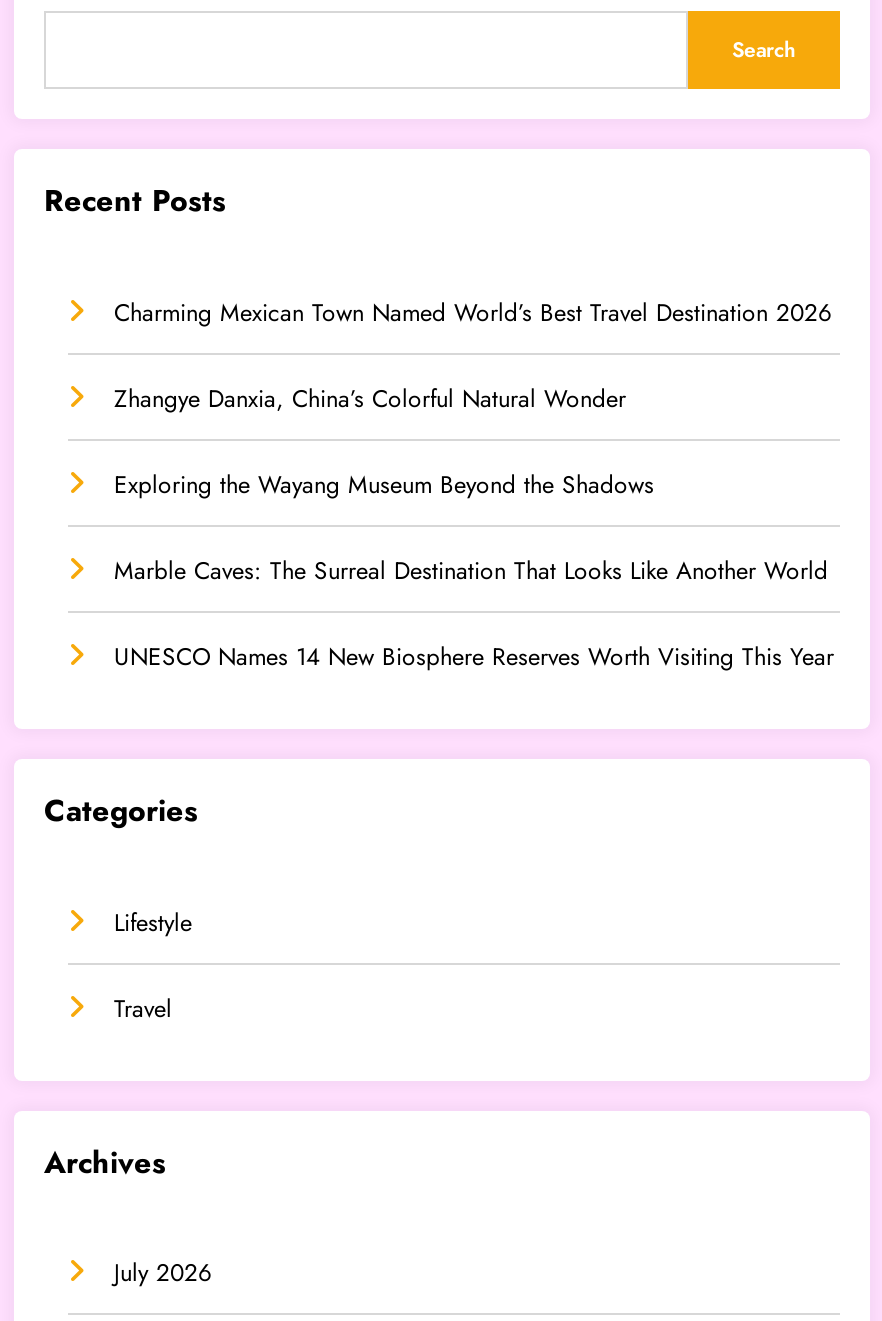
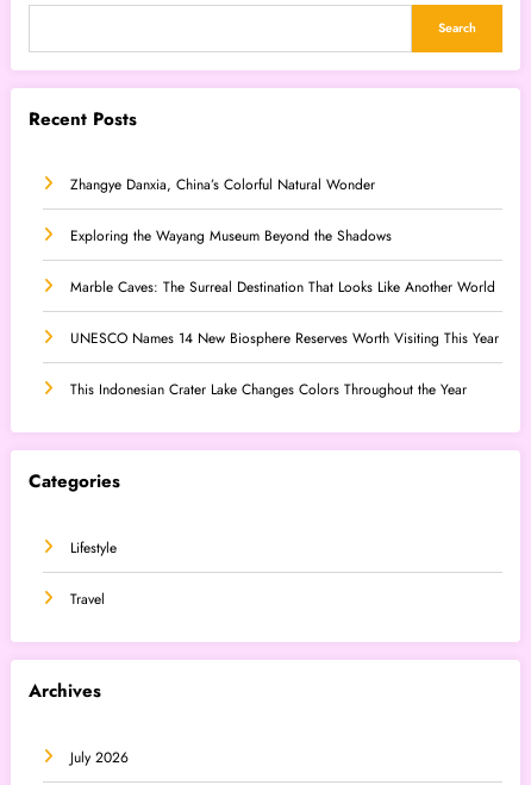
[114,295,832,331] Charming Mexican Town Named World’s Best Travel Destination 2026 -> none
moved [114,381,834,675] -> [70,174,499,349]: Zhangye Danxia, China’s Colorful Natural Wonder | Exploring the Wayang Museum Beyond the Shadows | Marble Caves: The Surreal Destination That Looks Like Another World | UNESCO Names 14 New Biosphere Reserves Worth Visiting This Year
none -> [70,379,467,400] This Indonesian Crater Lake Changes Colors Throughout the Year

